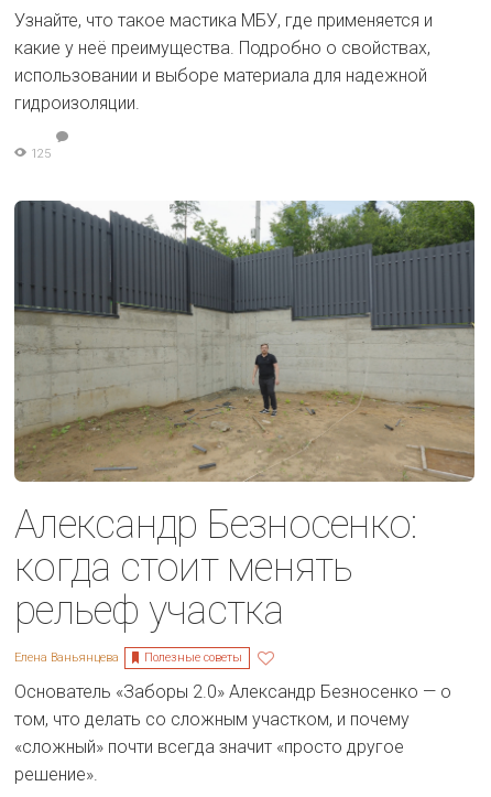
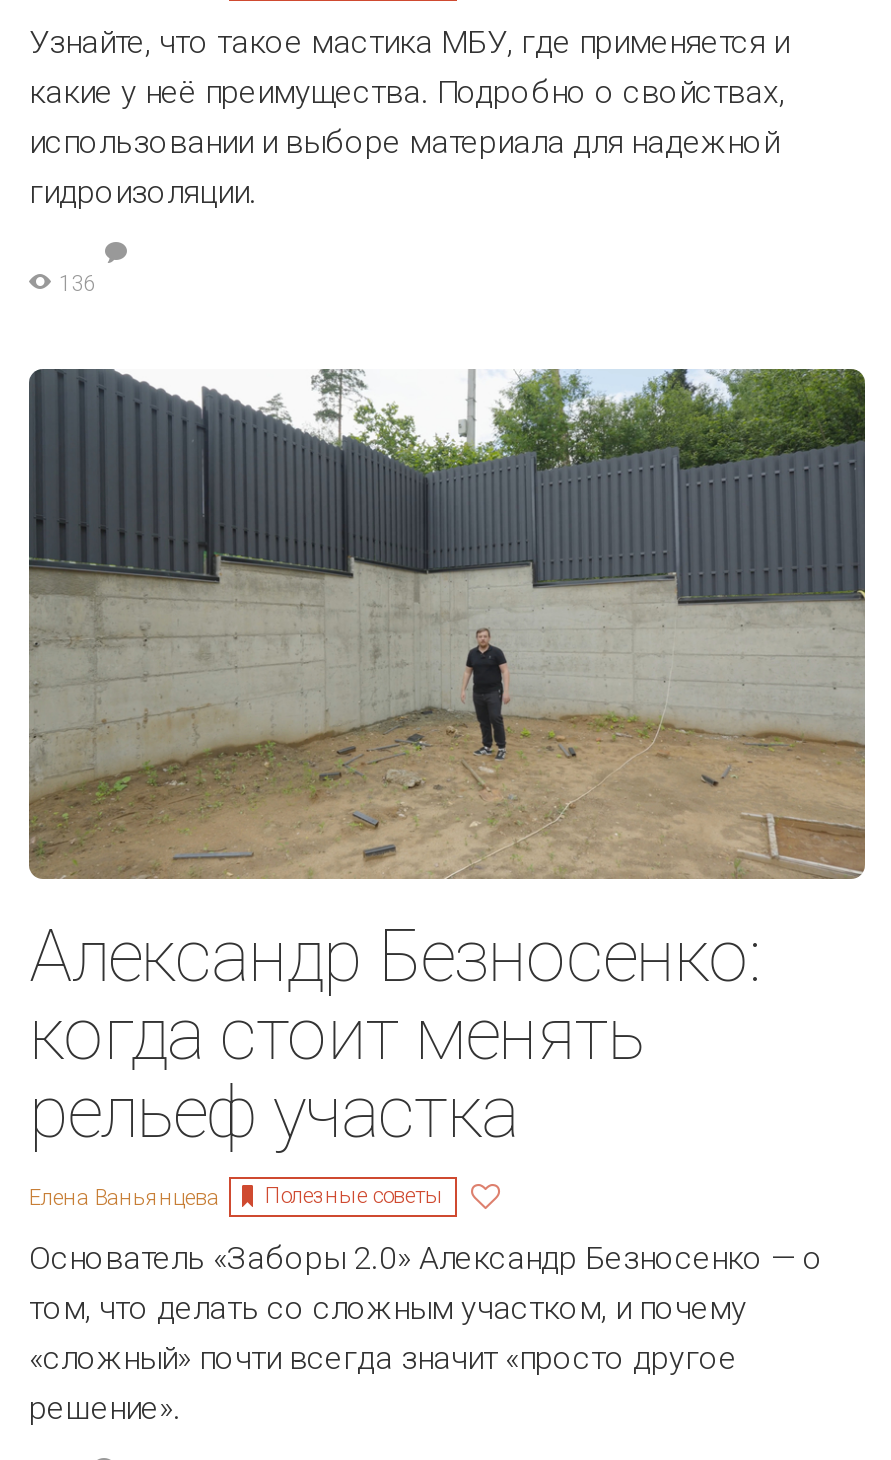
[31,147,51,161] 125 -> [59,271,95,297] 136

